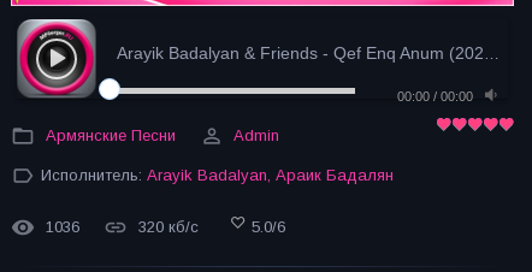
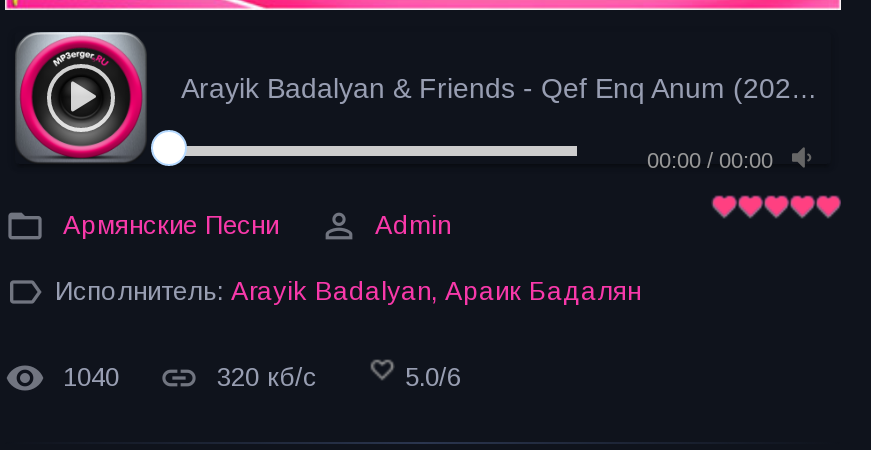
[46,218,79,236] 1036 -> [63,362,119,392] 1040

